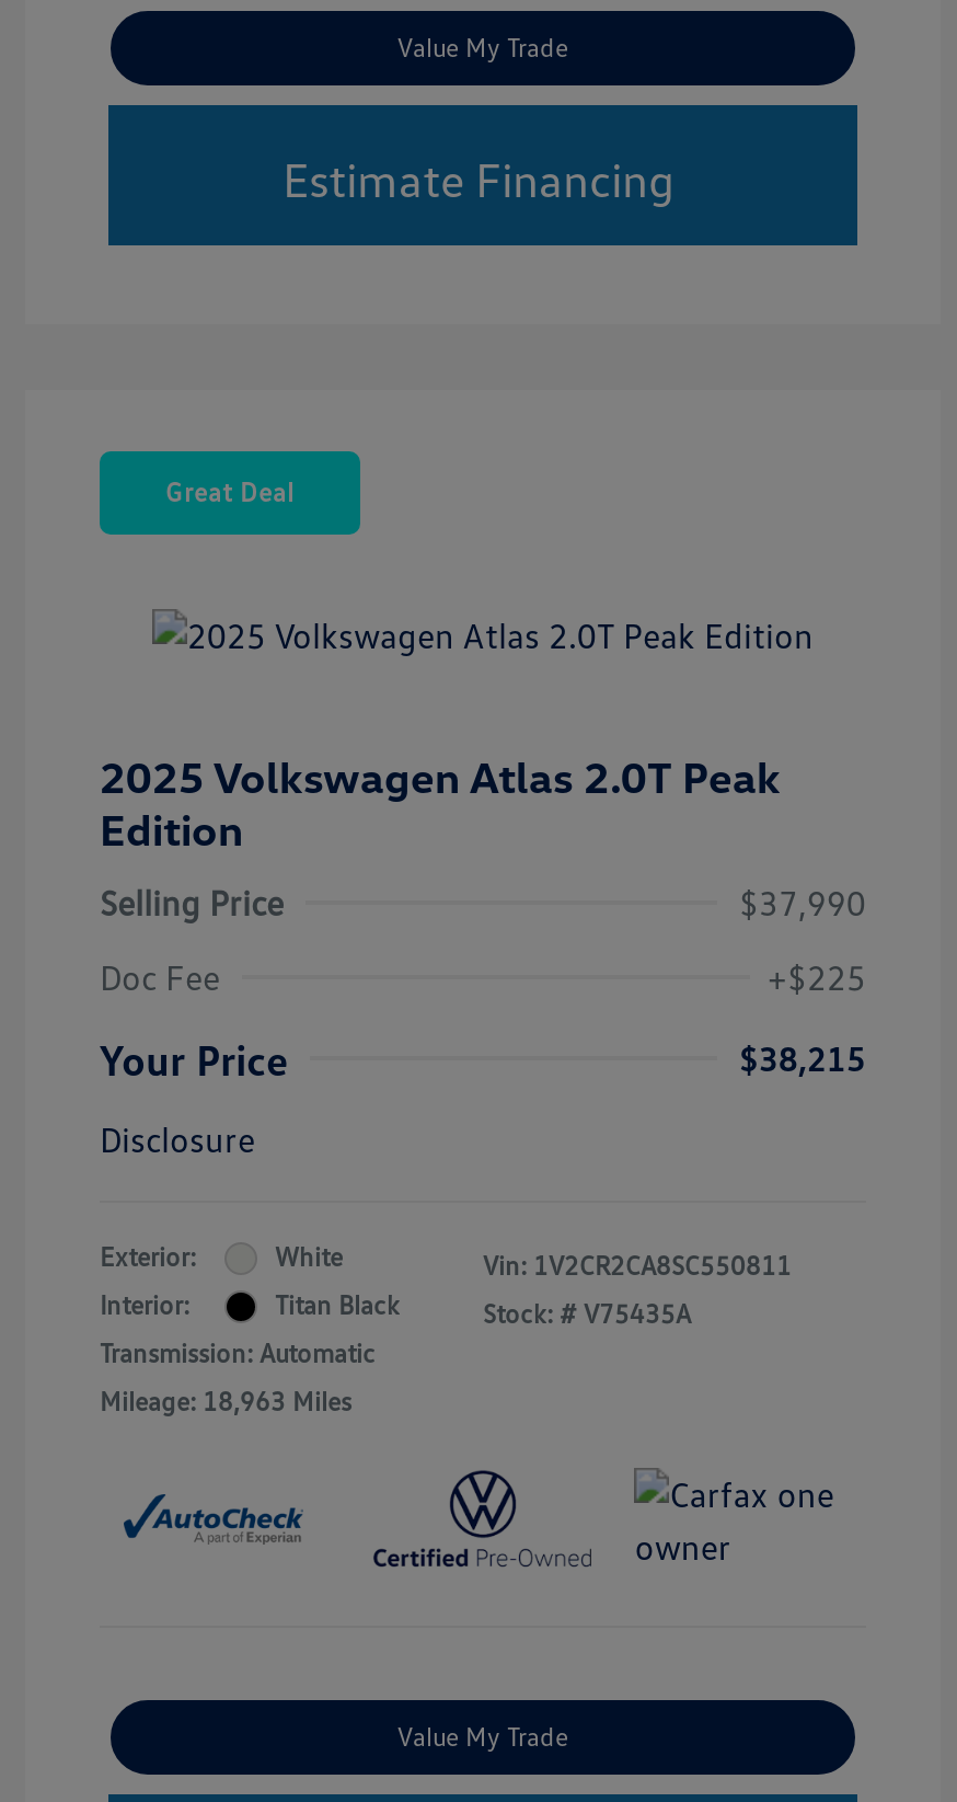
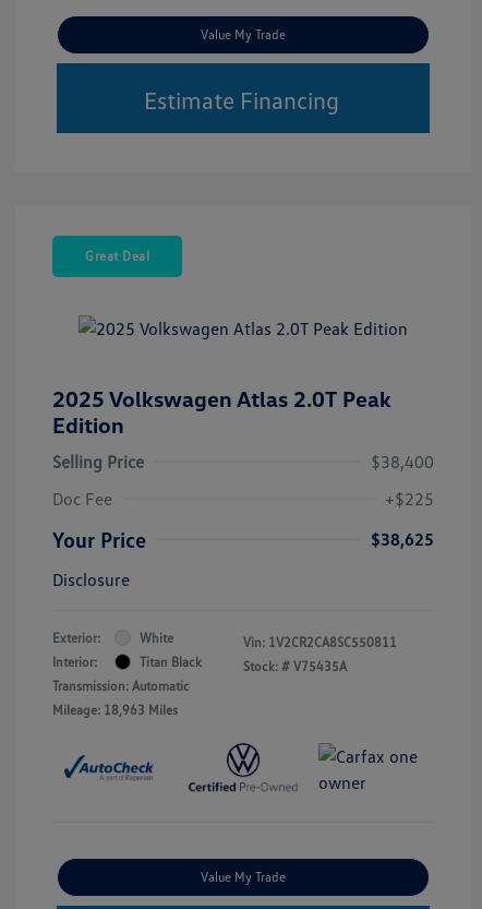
[739,882,866,926] $37,990 -> [371,450,434,472] $38,400
[739,1038,866,1081] $38,215 -> [371,528,434,550] $38,625

